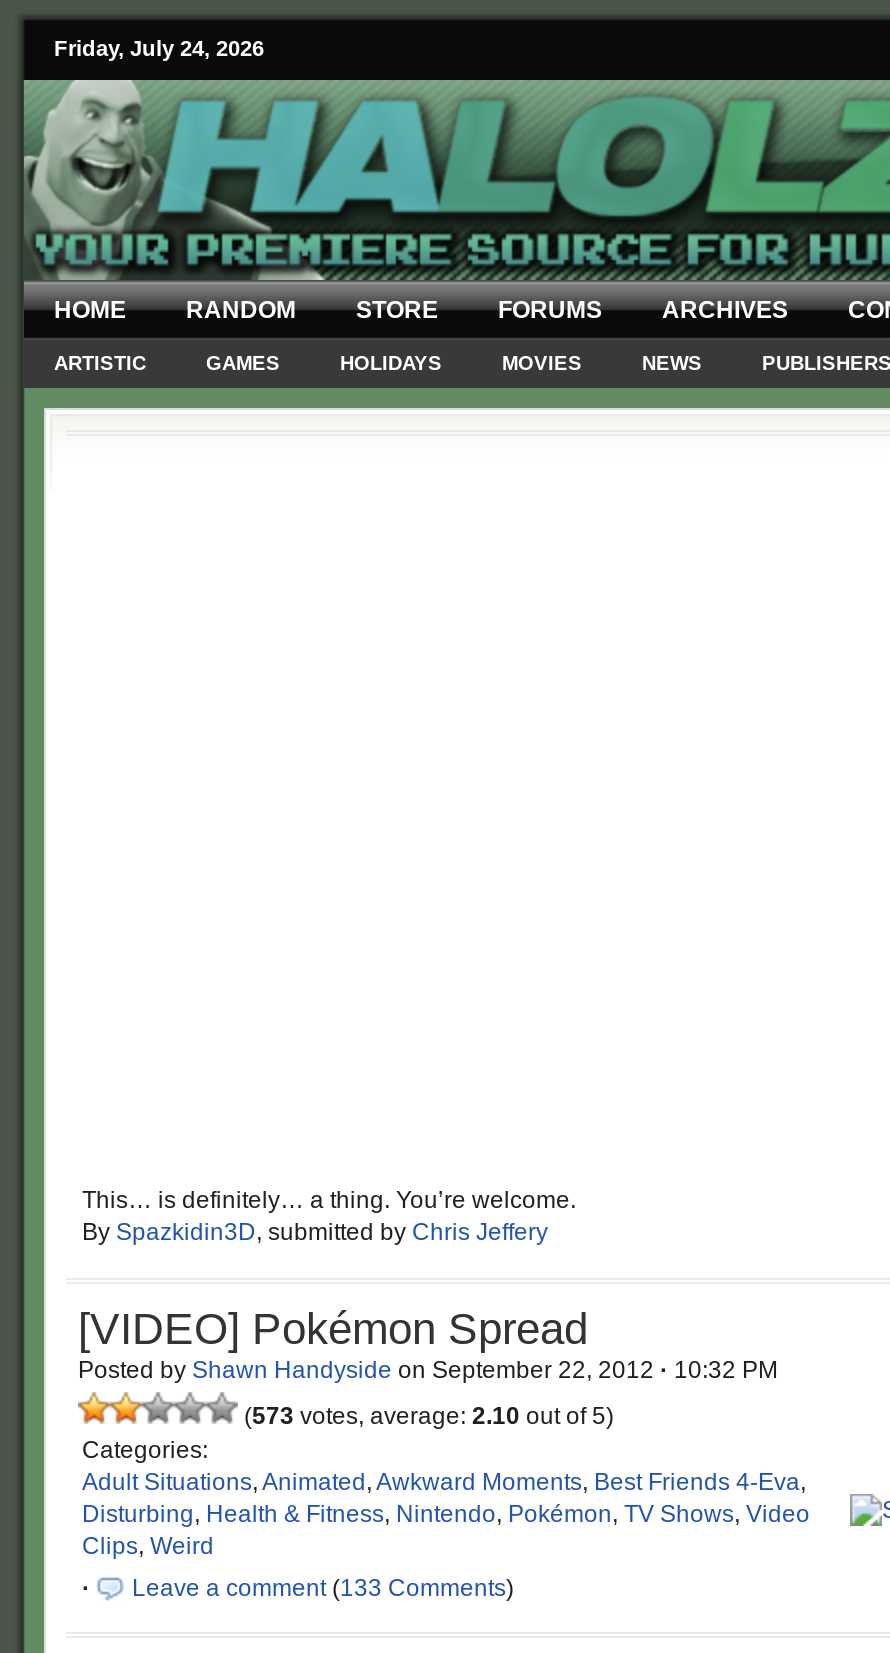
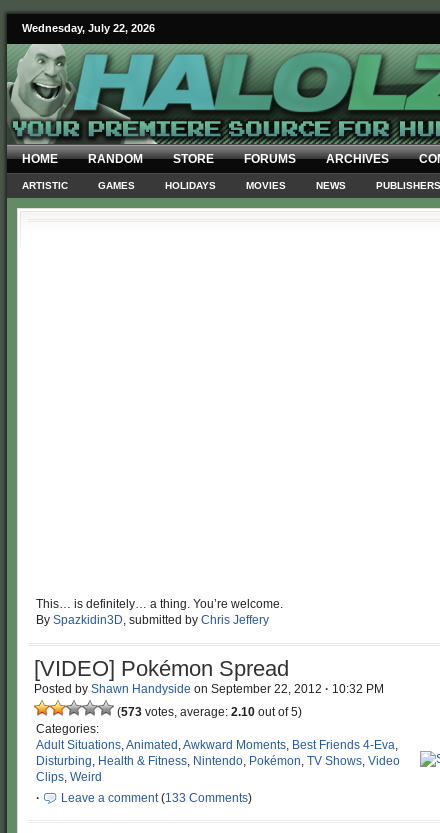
[54,36,264,60] Friday, July 24, 2026 -> [22,22,155,34] Wednesday, July 22, 2026

